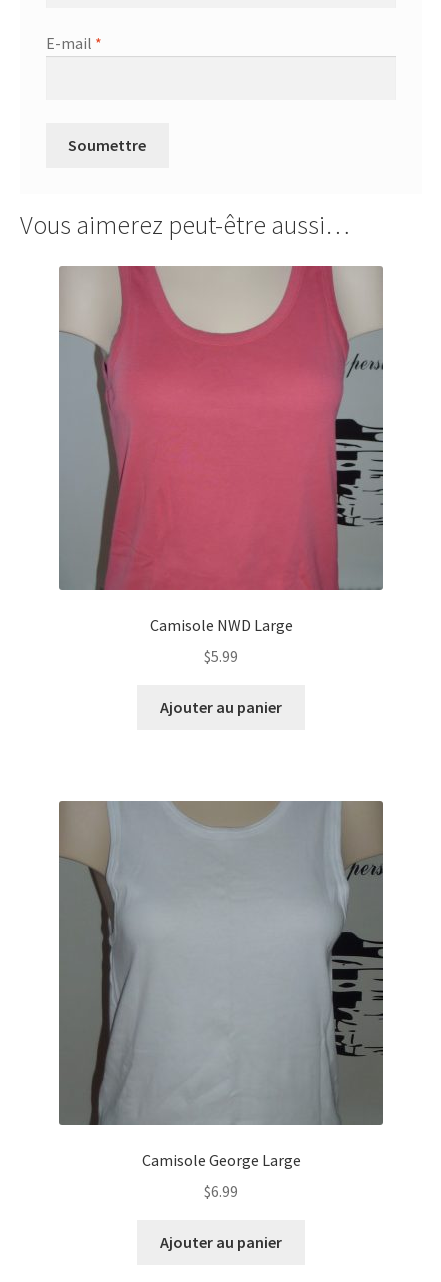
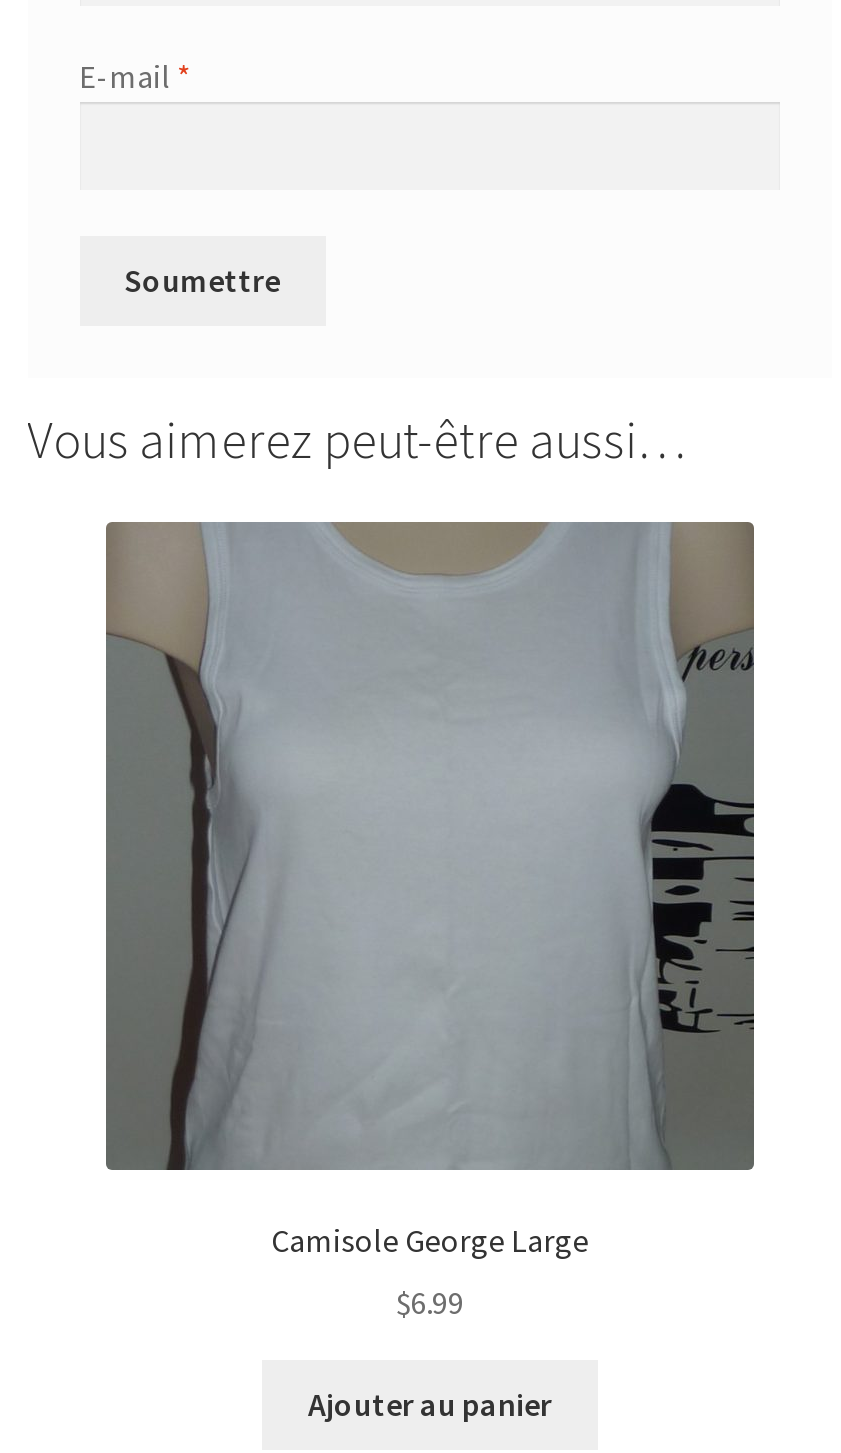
[59,265,383,717] [image] | Camisole NWD Large | $5.99 | Ajouter au panier -> none

